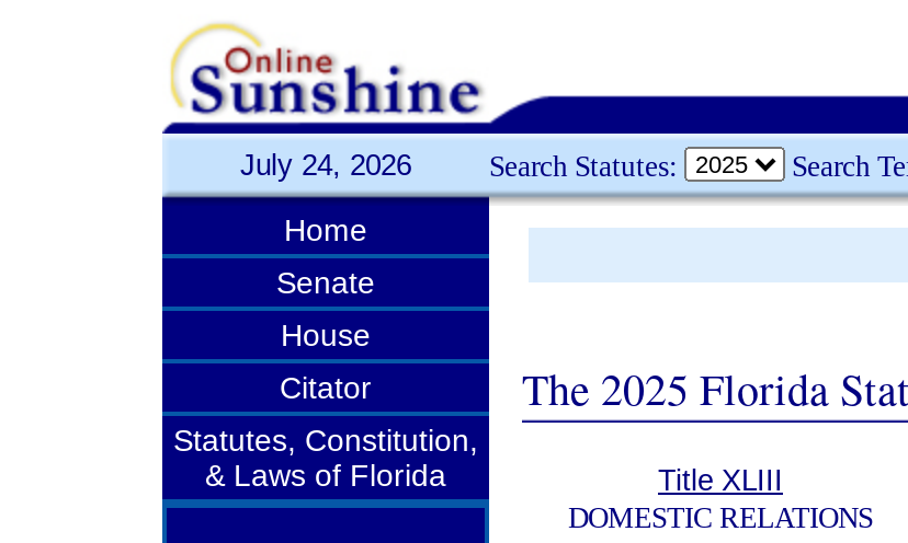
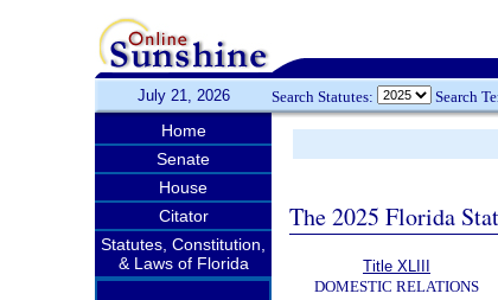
[240,149,411,182] July 24, 2026 -> [137,87,229,104] July 21, 2026

